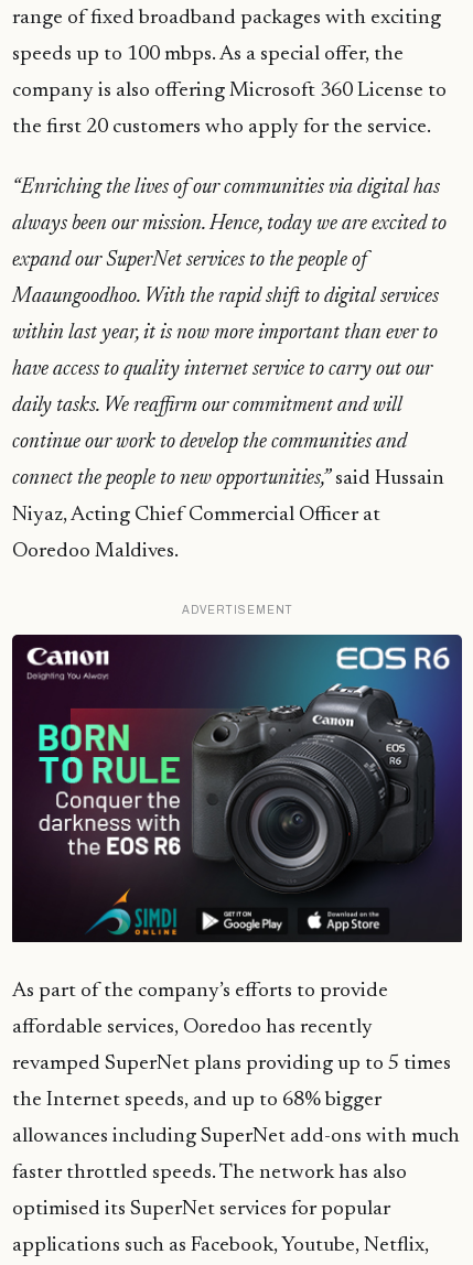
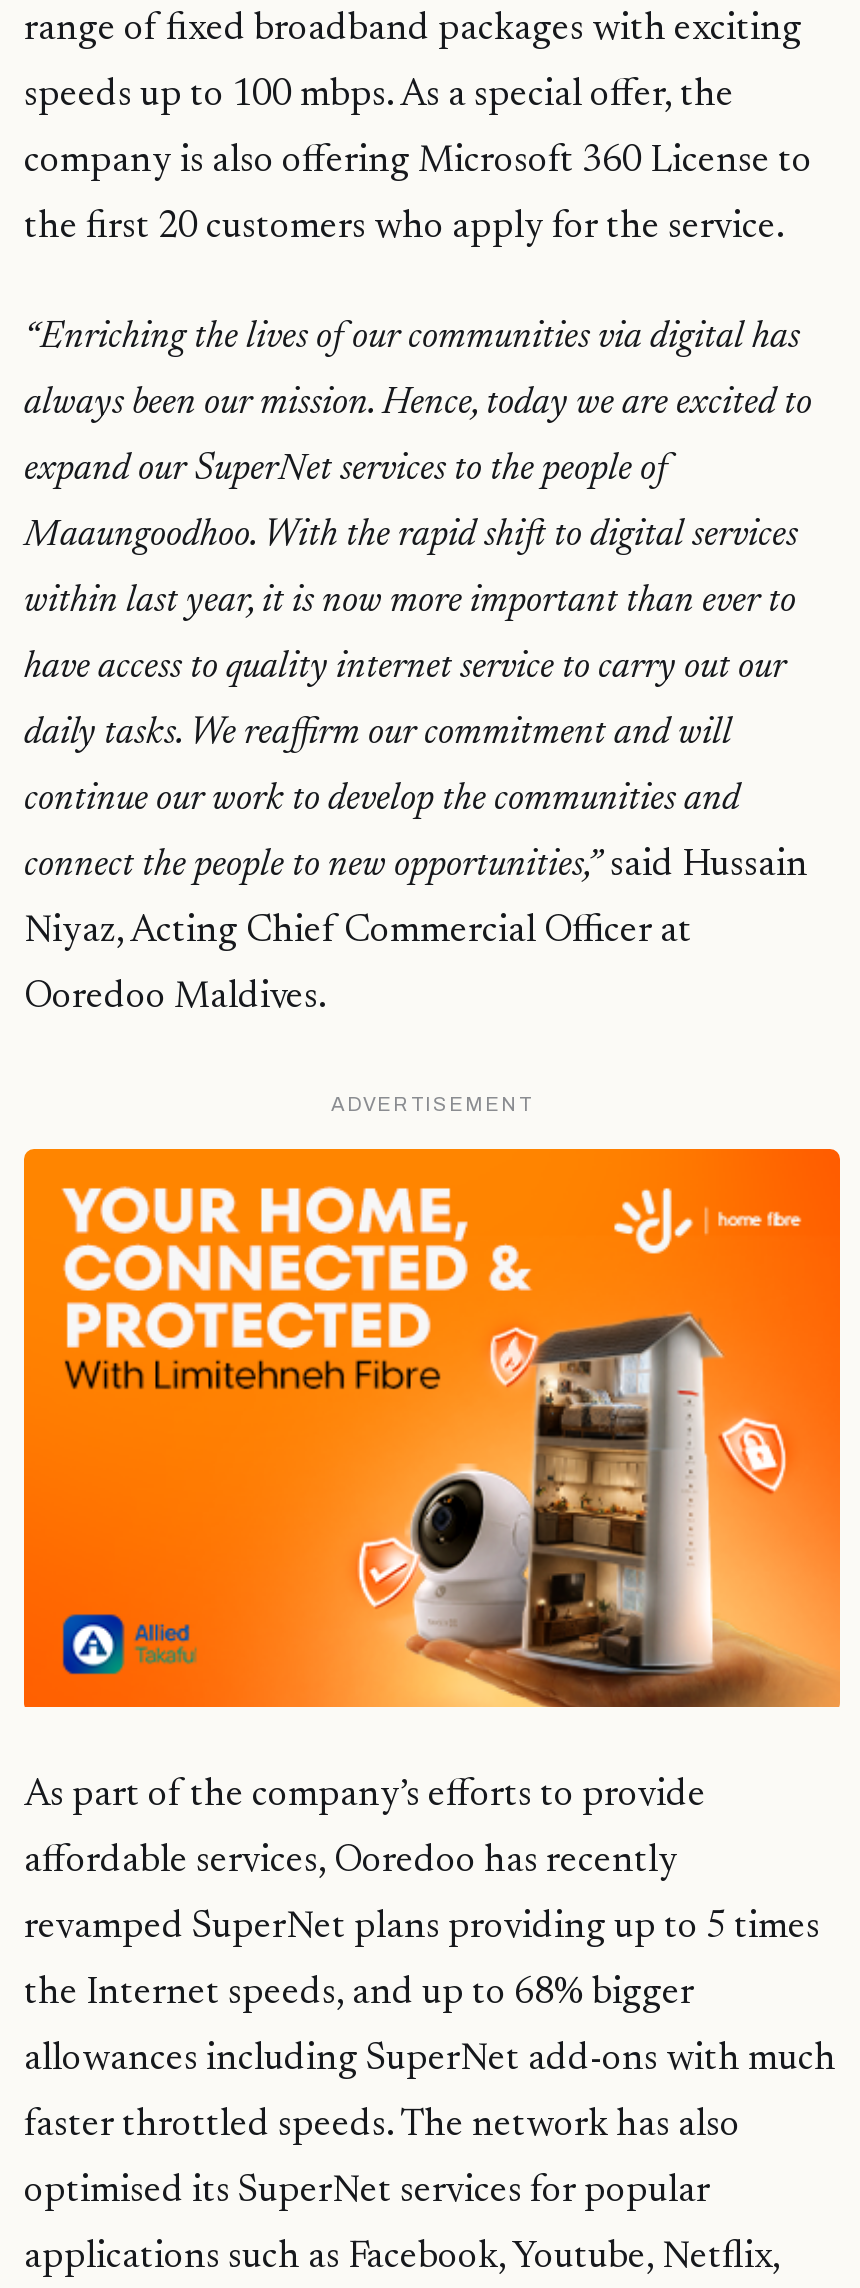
[11,634,463,943] [image] -> [22,1147,842,1709] [image]

